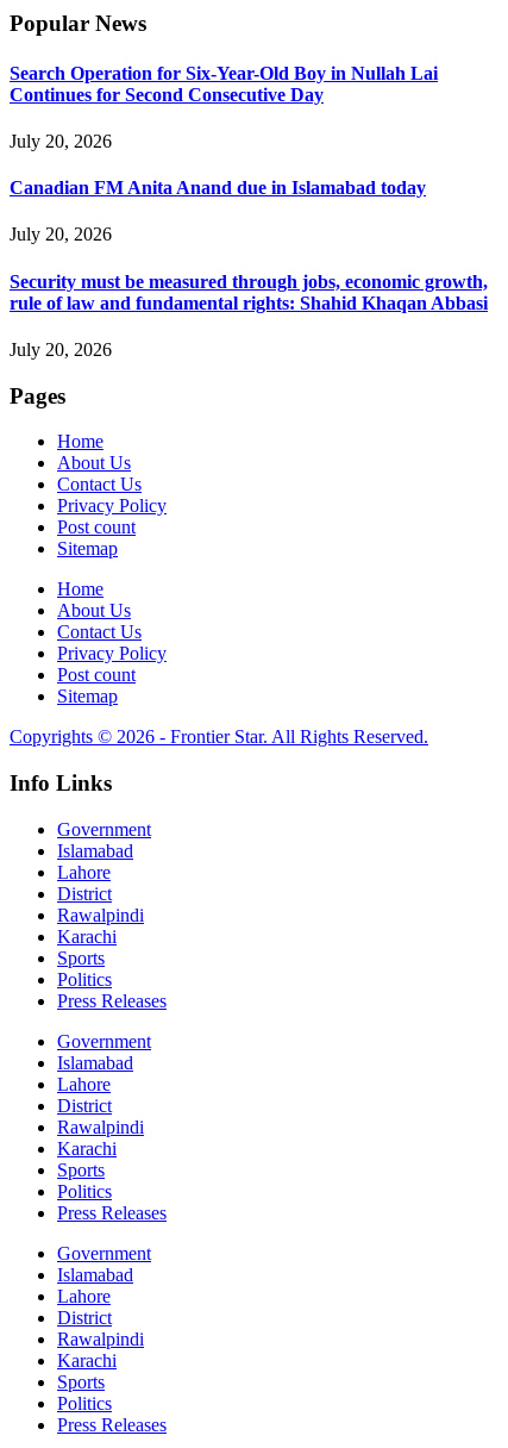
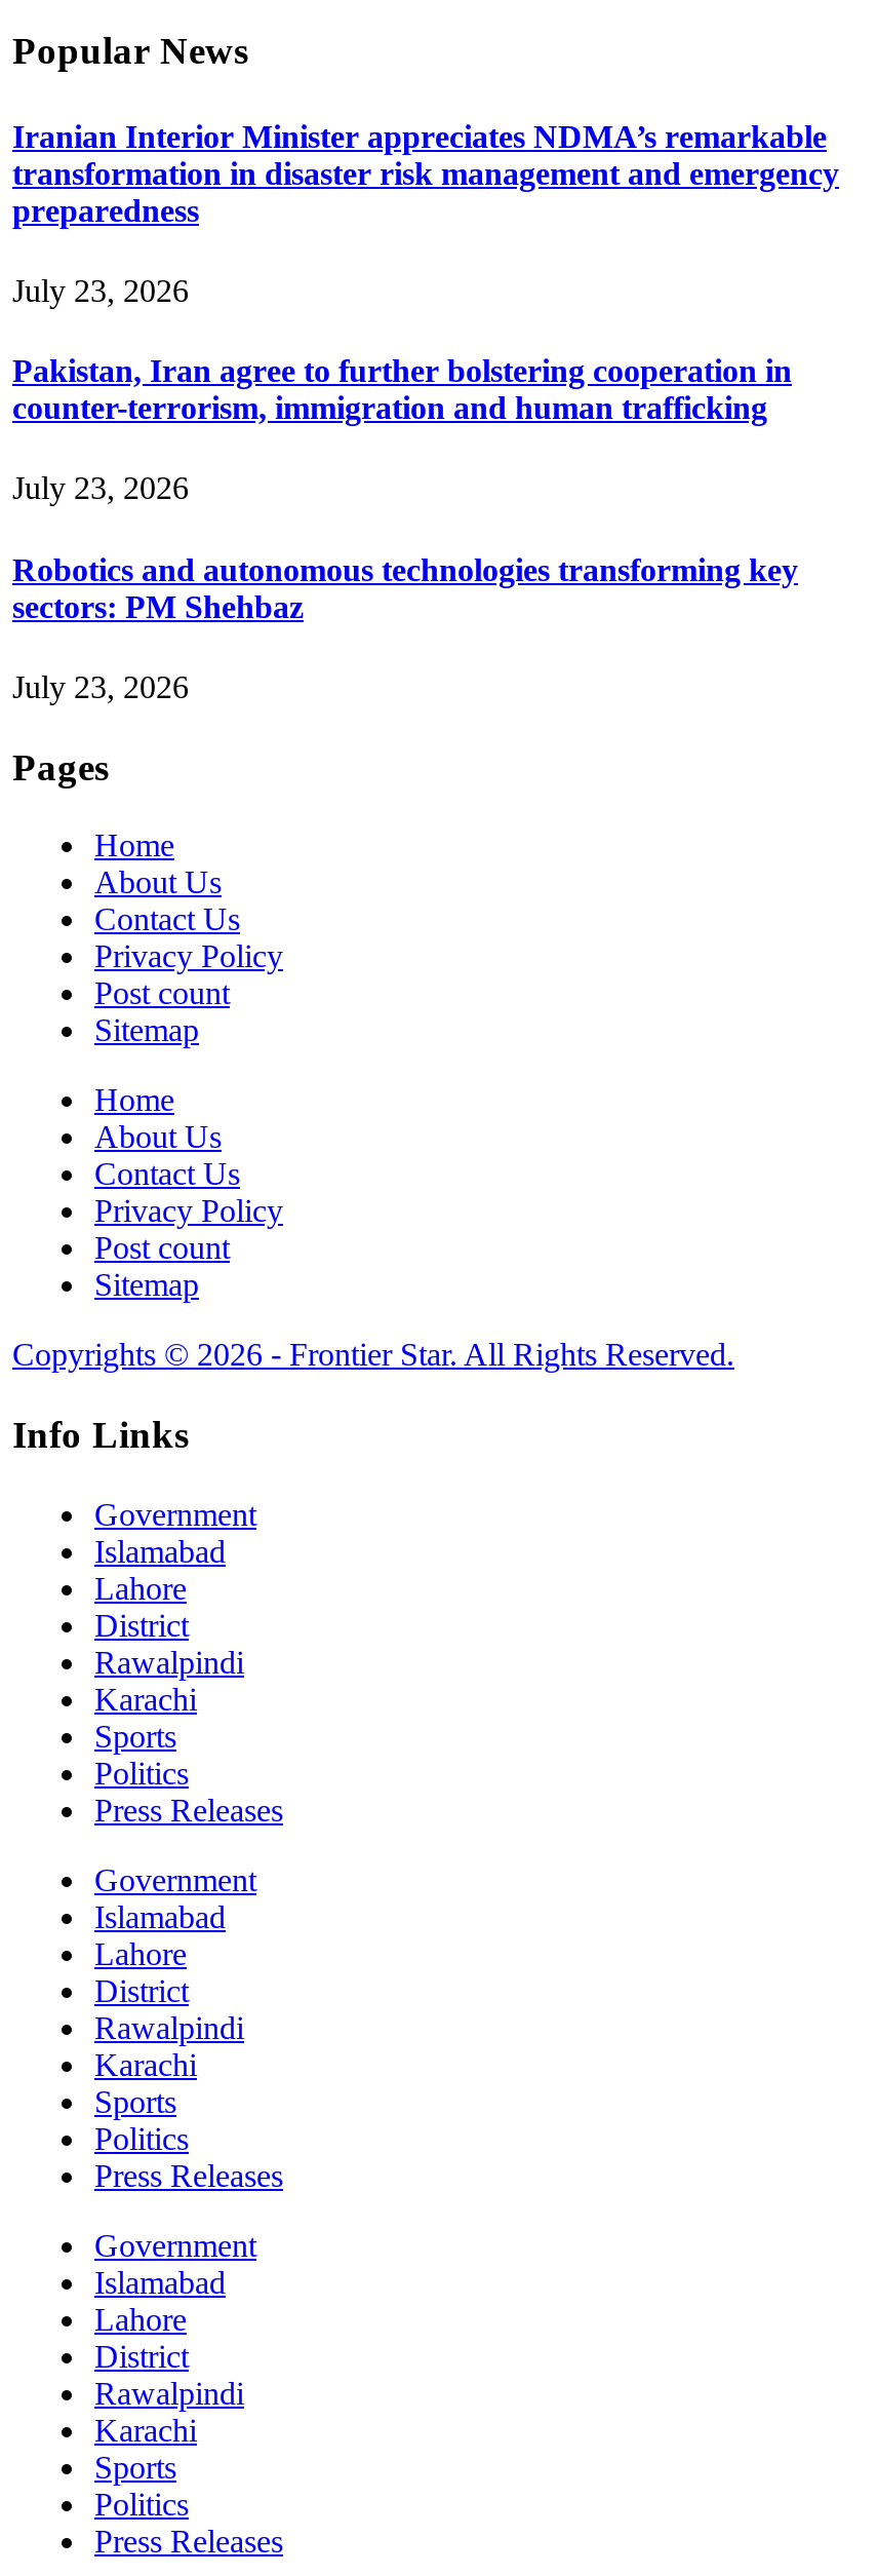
[10,63,438,104] Search Operation for Six-Year-Old Boy in Nullah Lai | Continues for Second Consecutive Day -> [12,118,839,227] Iranian Interior Minister appreciates NDMA’s remarkable | transformation in disaster risk management and emergency | preparedness
[10,131,112,151] July 20, 2026 -> [12,273,189,308] July 23, 2026
[10,178,426,198] Canadian FM Anita Anand due in Islamabad today -> [12,354,792,425] Pakistan, Iran agree to further bolstering cooperation in | counter-terrorism, immigration and human trafficking
[10,224,112,245] July 20, 2026 -> [12,471,189,506] July 23, 2026
[10,271,488,313] Security must be measured through jobs, economic growth, | rule of law and fundamental rights: Shahid Khaqan Abbasi -> [12,552,798,624] Robotics and autonomous technologies transforming key | sectors: PM Shehbaz
[10,339,112,360] July 20, 2026 -> [12,669,189,704] July 23, 2026

